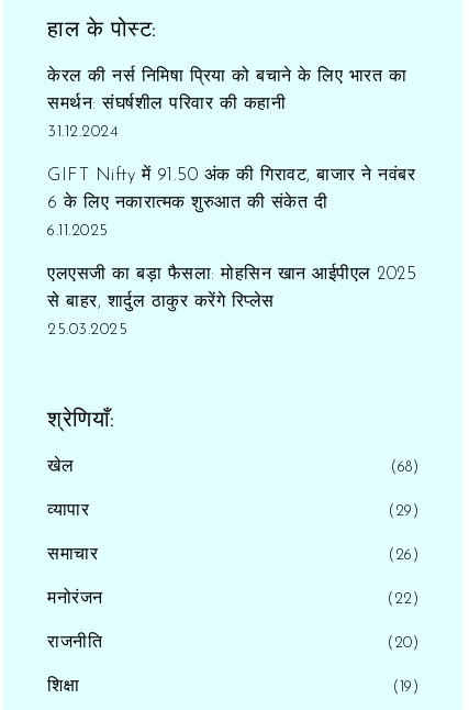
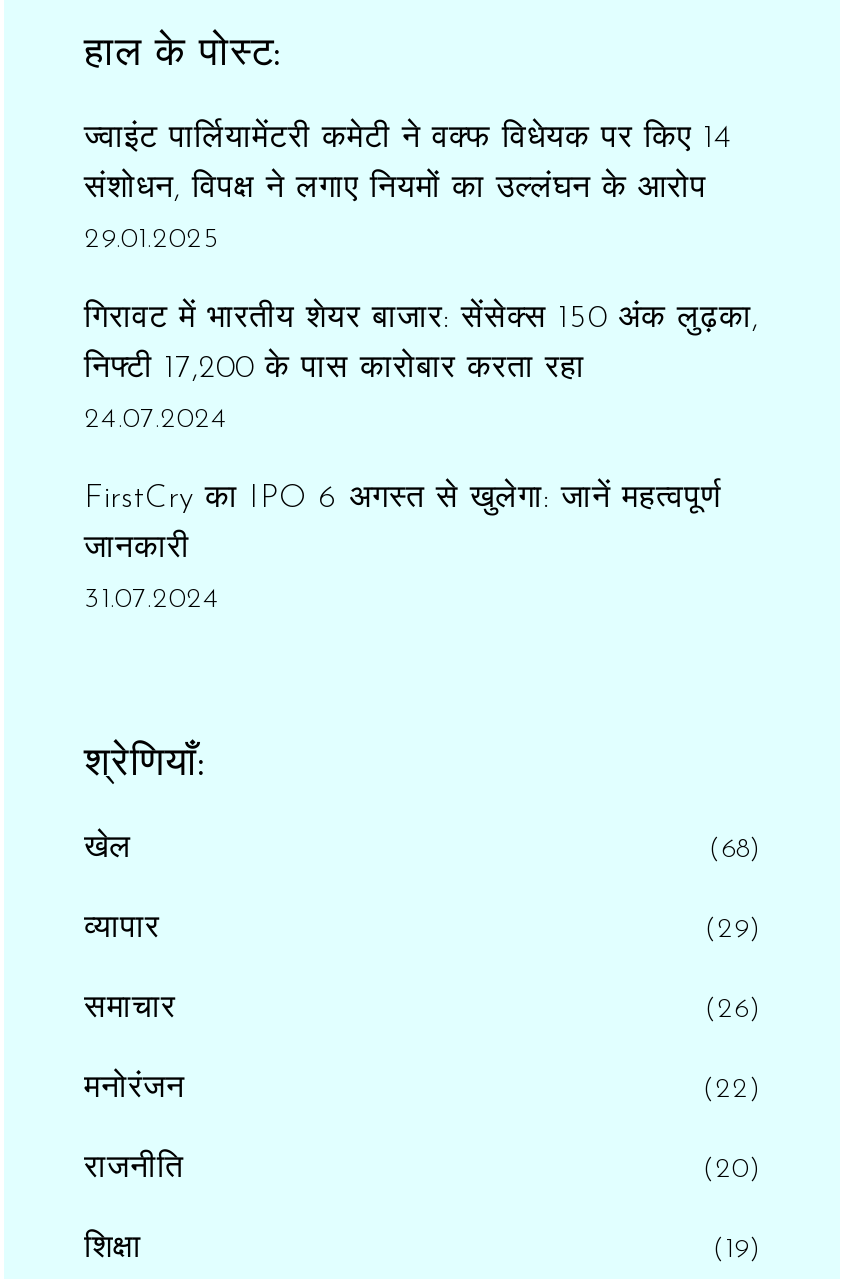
[47,68,406,85] केरल की नर्स निमिषा प्रिया को बचाने के लिए भारत का -> [84,122,731,154] ज्वाइंट पार्लियामेंटरी कमेटी ने वक्फ विधेयक पर किए 14
[47,95,286,113] समर्थन: संघर्षशील परिवार की कहानी -> [84,172,707,204] संशोधन, विपक्ष ने लगाए नियमों का उल्लंघन के आरोप
[47,124,119,140] 31.12.2024 -> [84,224,220,254] 29.01.2025
[47,167,415,184] GIFT Nifty में 91.50 अंक की गिरावट, बाजार ने नवंबर -> [84,302,759,334] गिरावट में भारतीय शेयर बाजार: सेंसेक्स 150 अंक लुढ़का,
[47,194,327,212] 6 के लिए नकारात्मक शुरुआत की संकेत दी -> [84,352,585,384] निफ्टी 17,200 के पास कारोबार करता रहा
[47,223,108,239] 6.11.2025 -> [84,404,228,434] 24.07.2024
[47,266,416,283] एलएसजी का बड़ा फैसला: मोहसिन खान आईपीएल 2025 -> [84,482,722,514] FirstCry का IPO 6 अगस्त से खुलेगा: जानें महत्वपूर्ण
[47,293,274,311] से बाहर, शार्दुल ठाकुर करेंगे रिप्लेस -> [84,532,190,564] जानकारी
[47,322,127,338] 25.03.2025 -> [84,584,220,614] 31.07.2024

